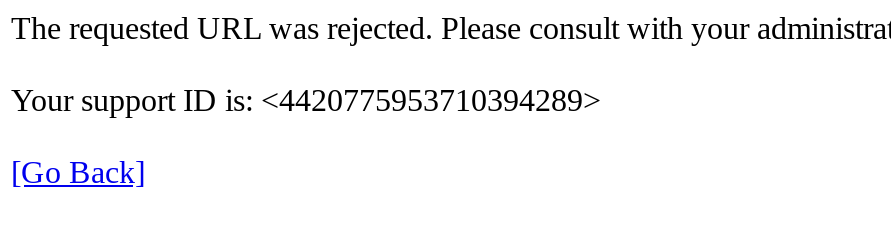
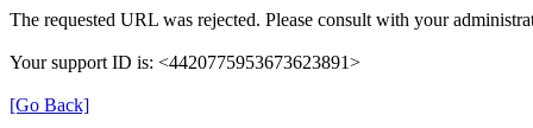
[11,83,601,117] Your support ID is: <4420775953710394289> -> [10,52,360,72] Your support ID is: <4420775953673623891>

